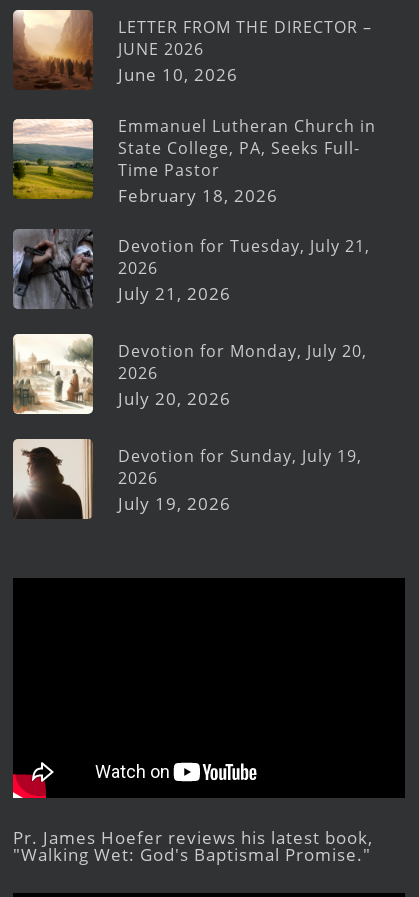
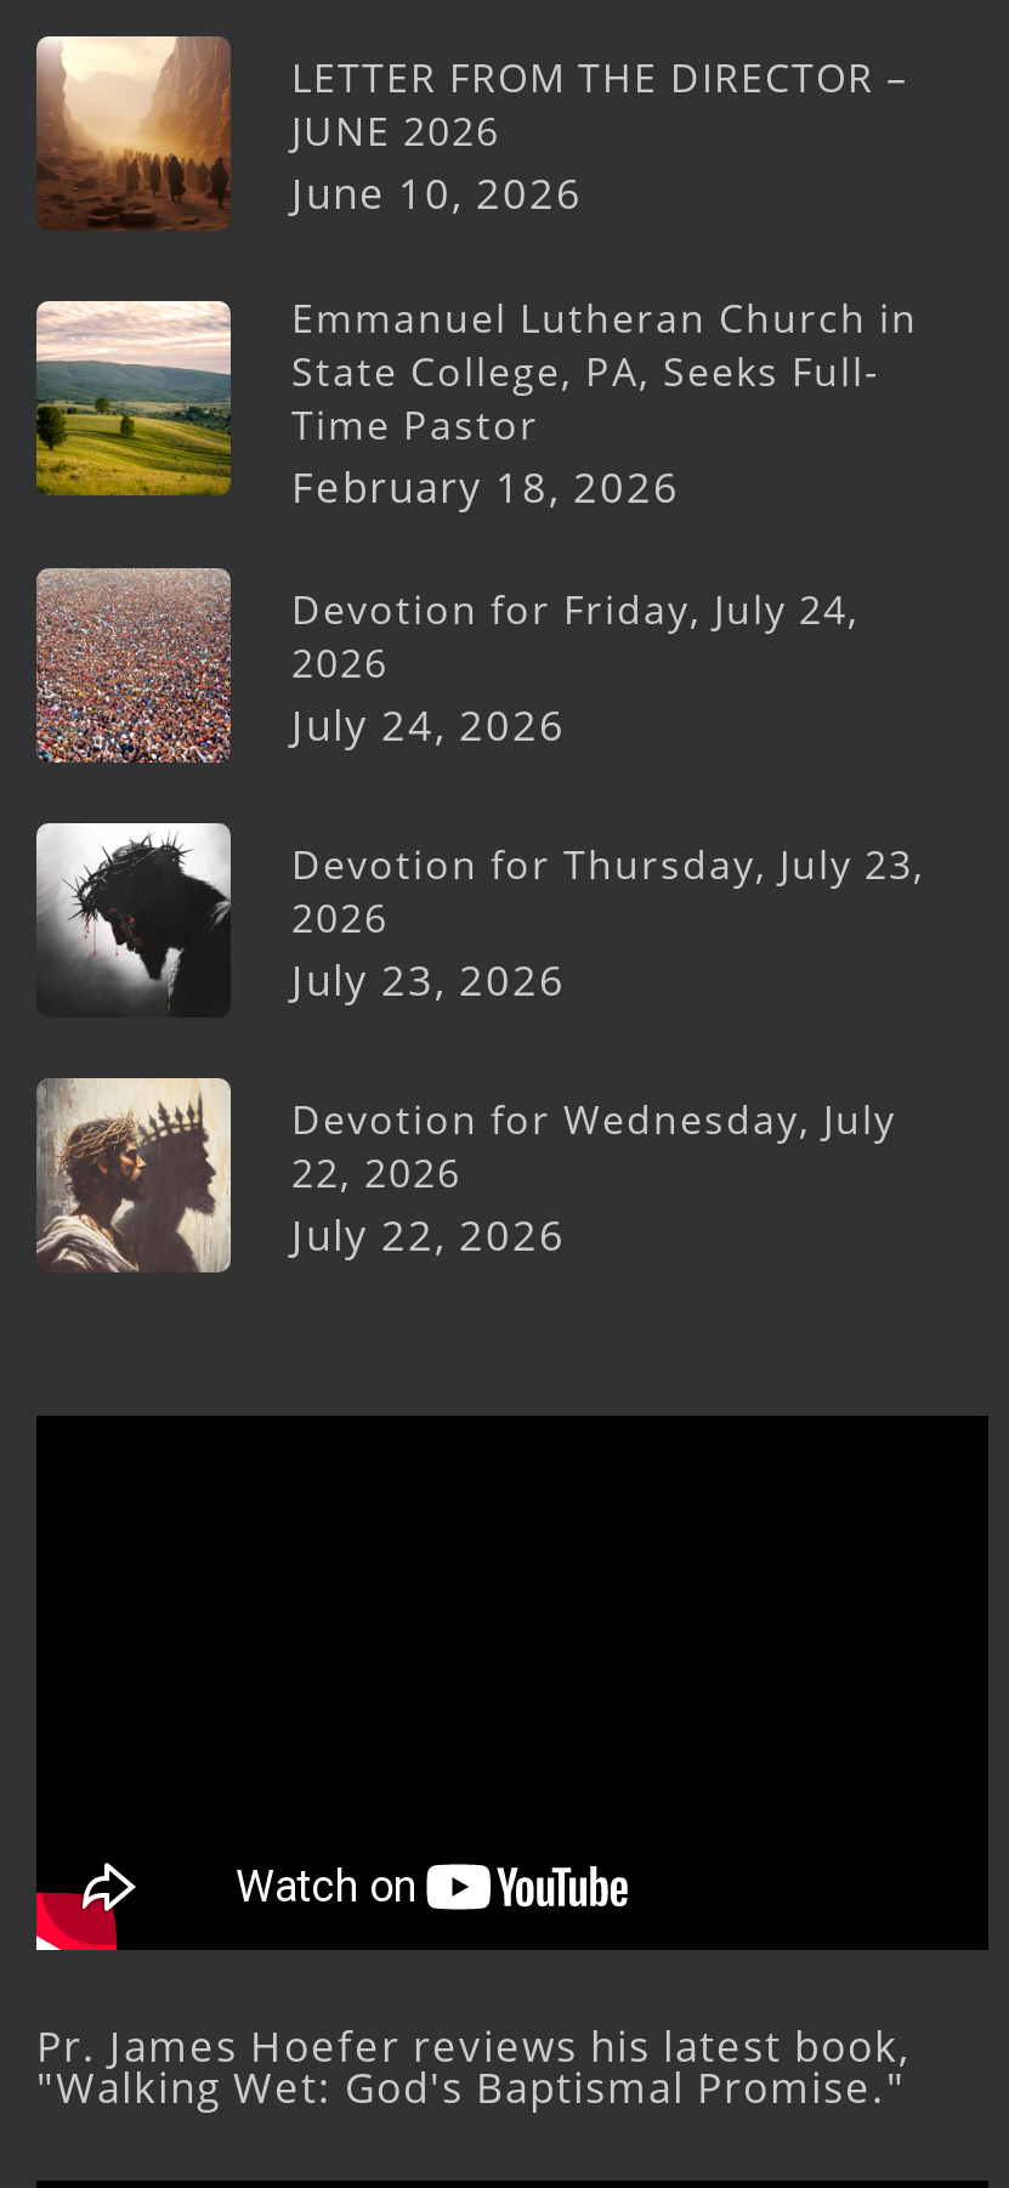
[13,229,370,309] [image] | Devotion for Tuesday, July 21, -> [36,566,860,763] [image] | Devotion for Friday, July 24,
[118,282,231,305] July 21, 2026 -> [291,698,566,754] July 24, 2026
[12,336,367,415] [image] | Devotion for Monday, July 20, -> [36,826,925,1018] [image] | Devotion for Thursday, July 23,
[118,387,231,410] July 20, 2026 -> [291,953,566,1009] July 23, 2026
[12,439,362,519] [image] | Devotion for Sunday, July 19, | 2026 | July 19, 2026 -> [36,1078,896,1275] [image] | Devotion for Wednesday, July | 22, 2026 | July 22, 2026

